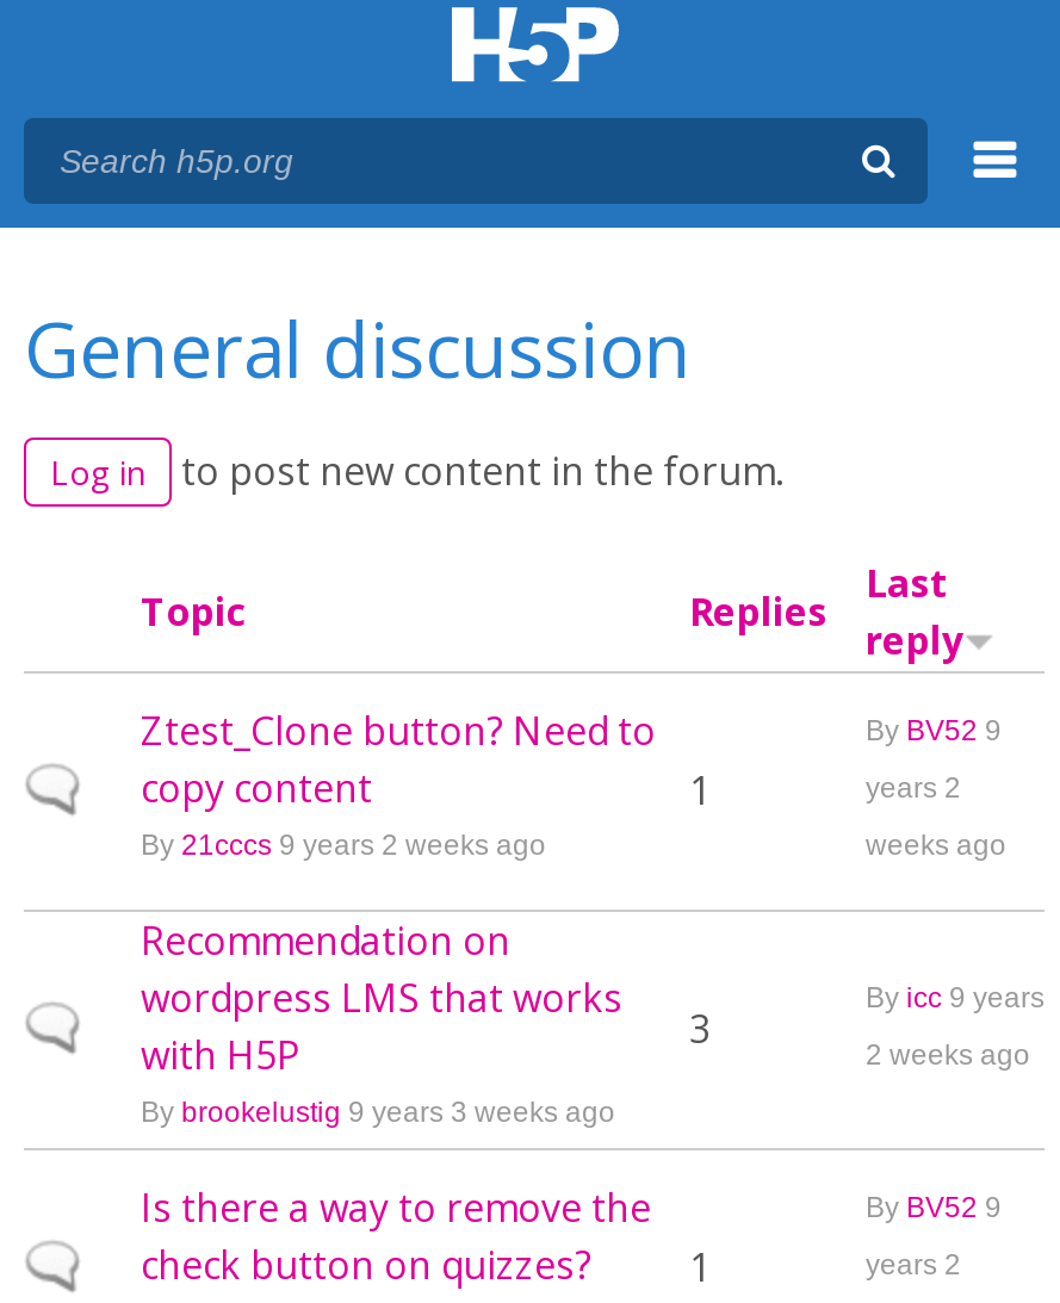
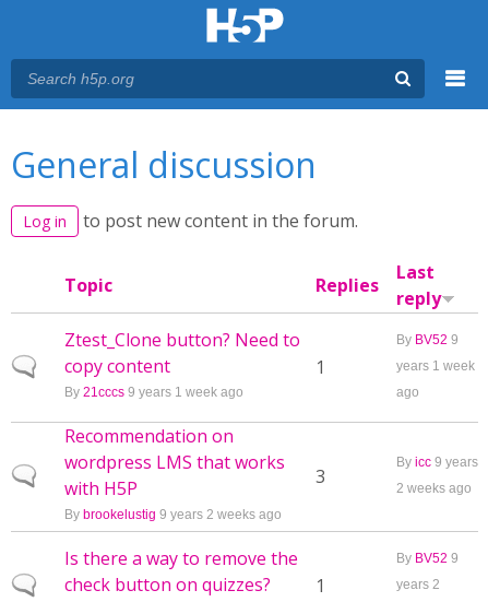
[866,771,961,805] years 2 -> [396,358,475,374] years 1 week
[141,829,546,862] By 21cccs 9 years 2 weeks ago -> [64,385,243,400] By 21cccs 9 years 1 week ago
[866,829,1006,862] weeks ago -> [396,385,419,400] ago
[141,1096,615,1129] By brookelustig 9 years 3 weeks ago -> [64,507,282,522] By brookelustig 9 years 2 weeks ago

